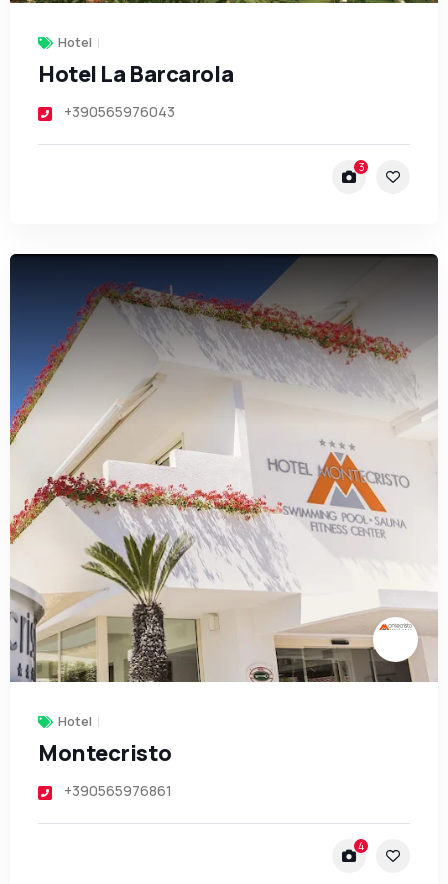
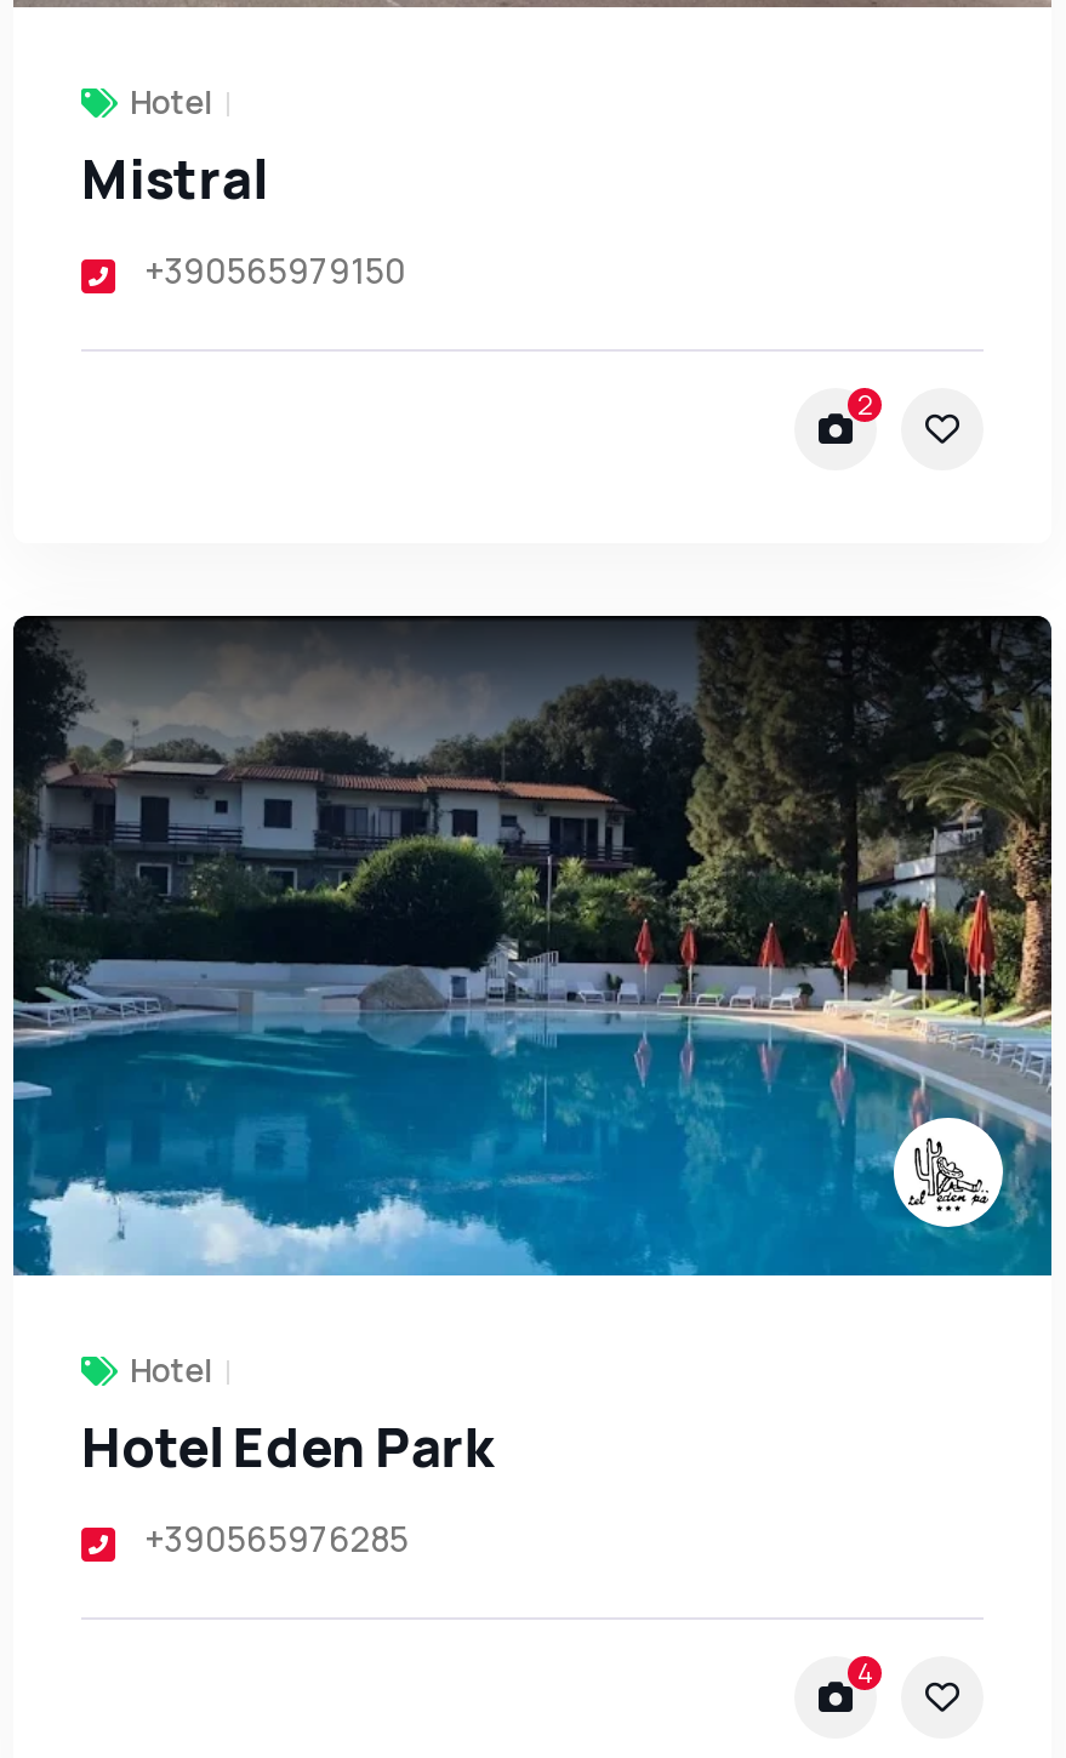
[38,59,233,121] Hotel La Barcarola | +390565976043 -> [81,143,406,293] Mistral | +390565979150
[357,159,364,174] 3 -> [857,385,872,421] 2
[9,256,439,683] [image] -> [11,623,1054,1278] [image]
[38,738,172,800] Montecristo | +390565976861 -> [81,1412,495,1562] Hotel Eden Park | +390565976285

